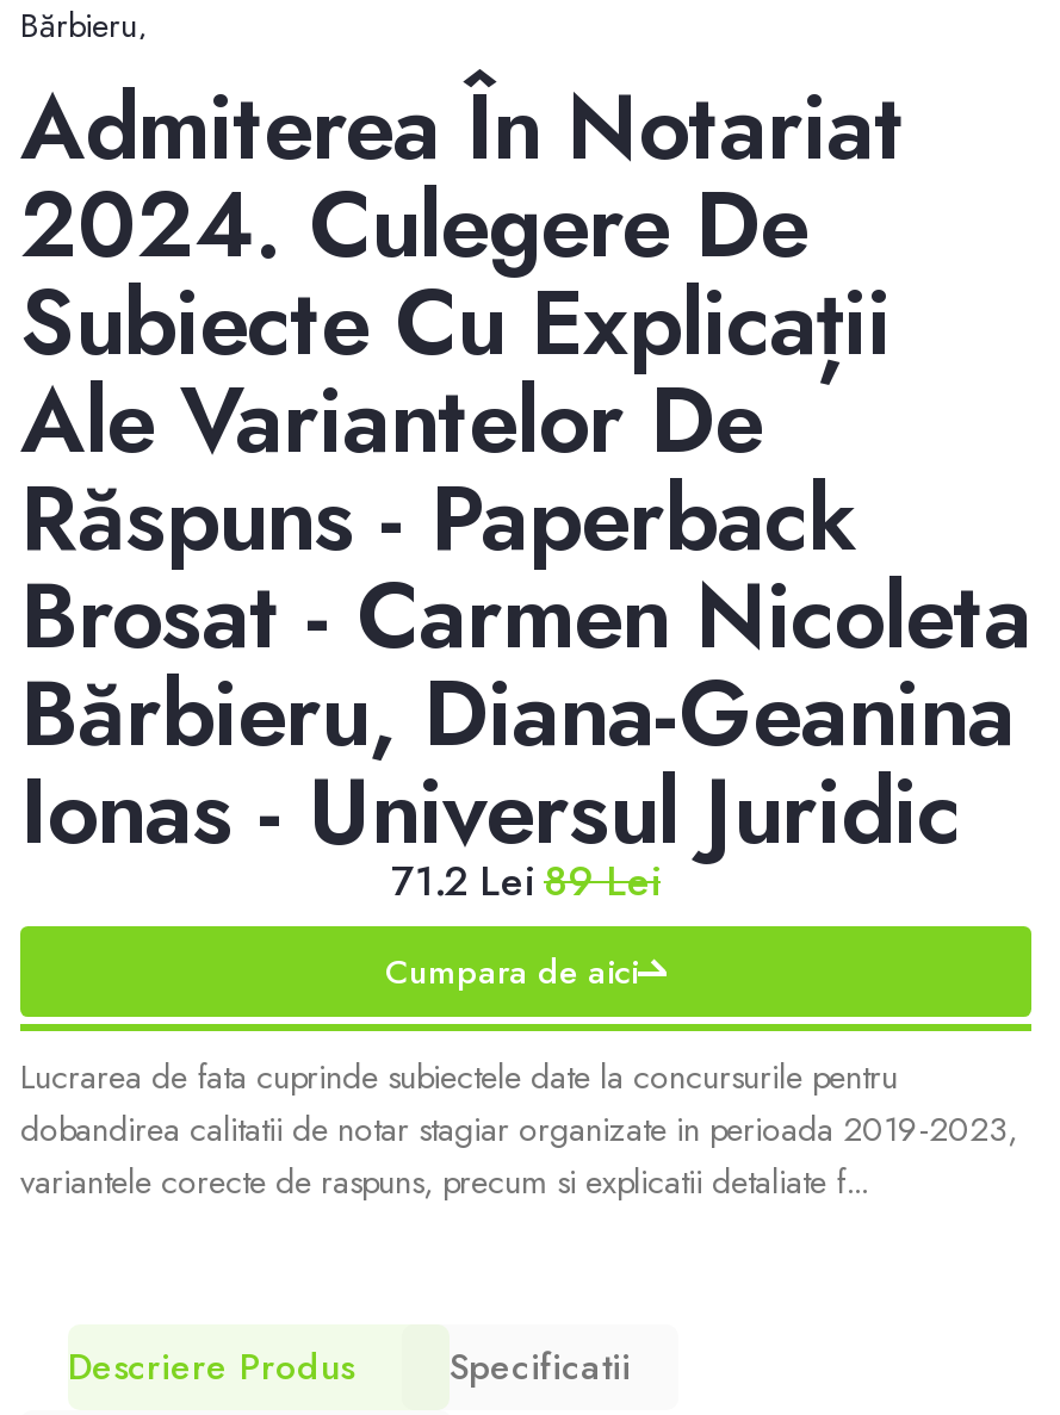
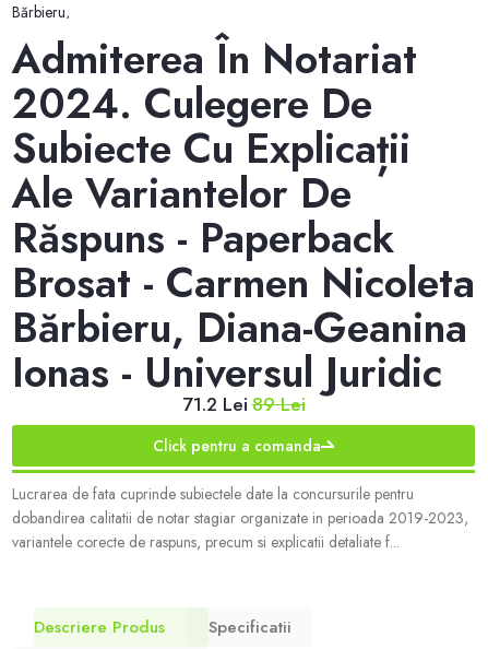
[385,947,638,995] Cumpara de aici -> [153,435,321,456] Click pentru a comanda

